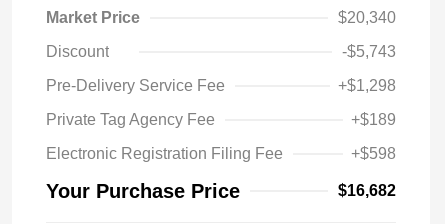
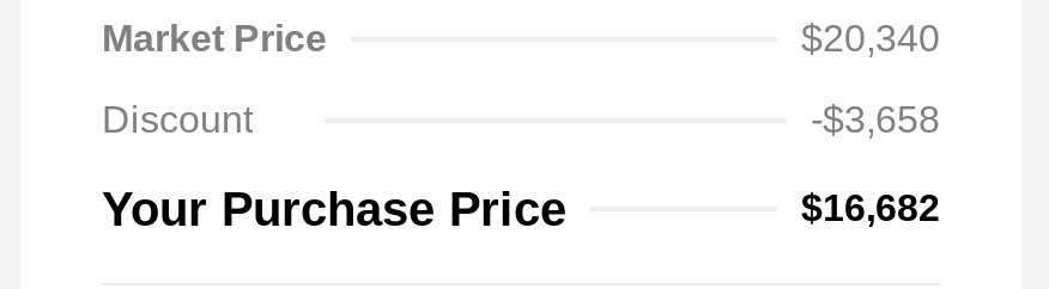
[46,43,396,162] -$5,743 | Pre-Delivery Service Fee | +$1,298 | Private Tag Agency Fee | +$189 | Electronic Registration Filing Fee | +$598 -> [811,99,940,140] -$3,658

